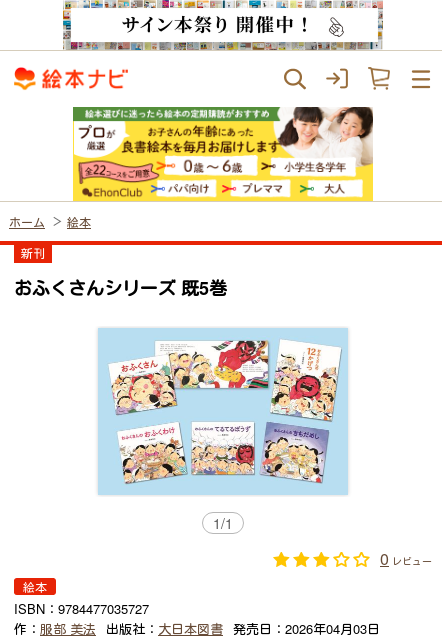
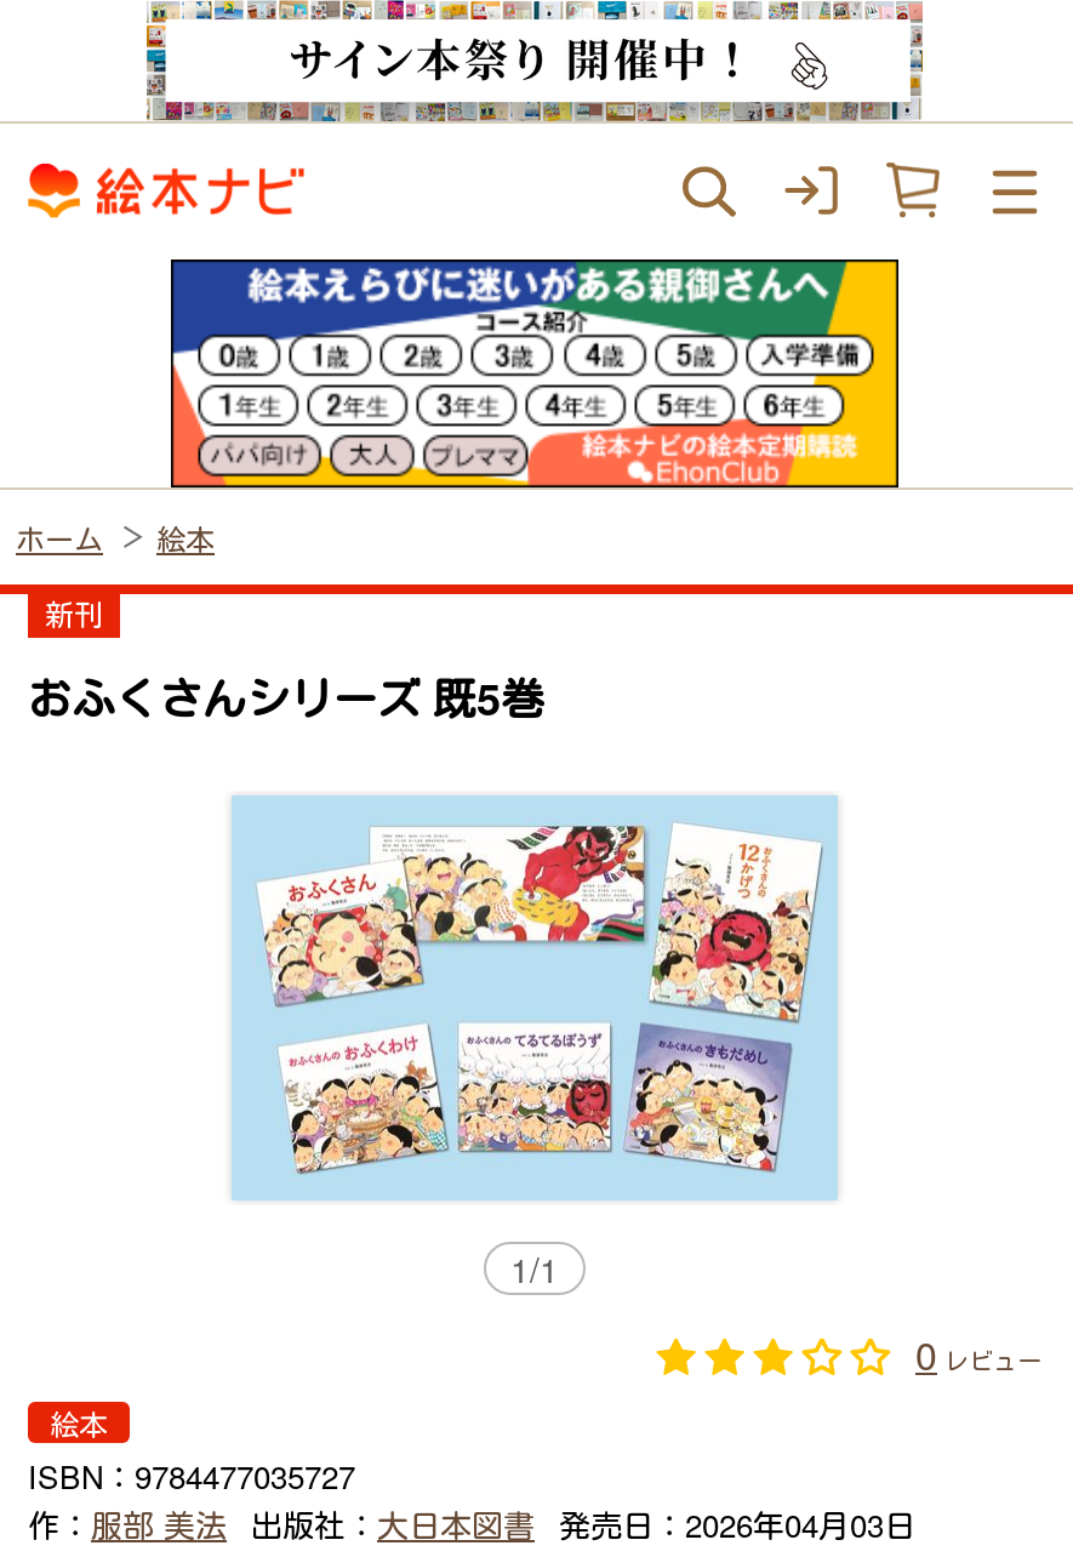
[72,106,374,202] [image] -> [169,257,901,490] [image]

